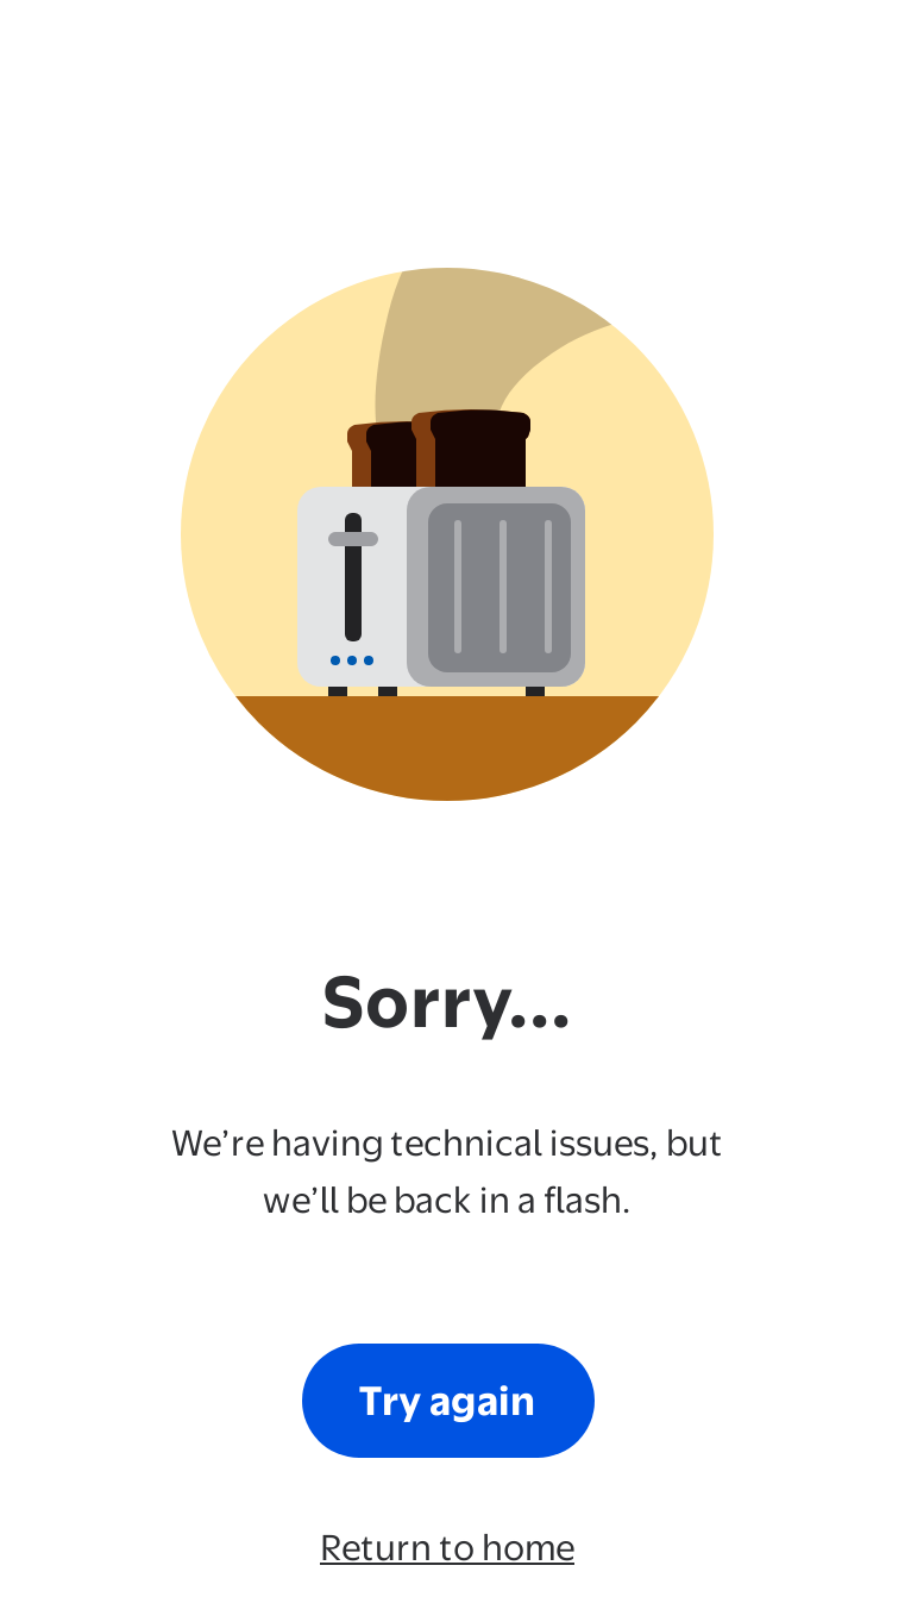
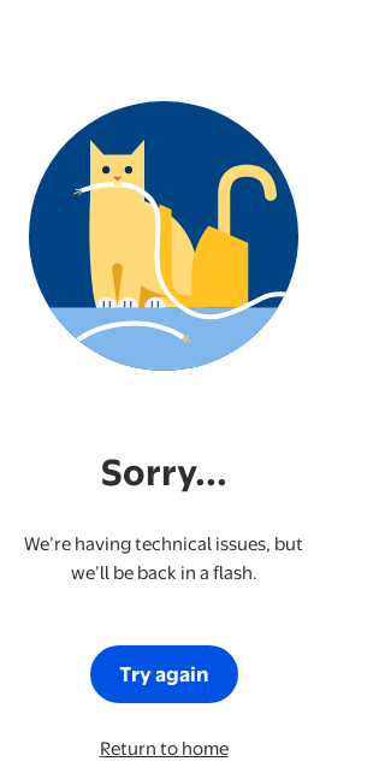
[181,268,714,803] [image] -> [28,100,300,372] [image]

